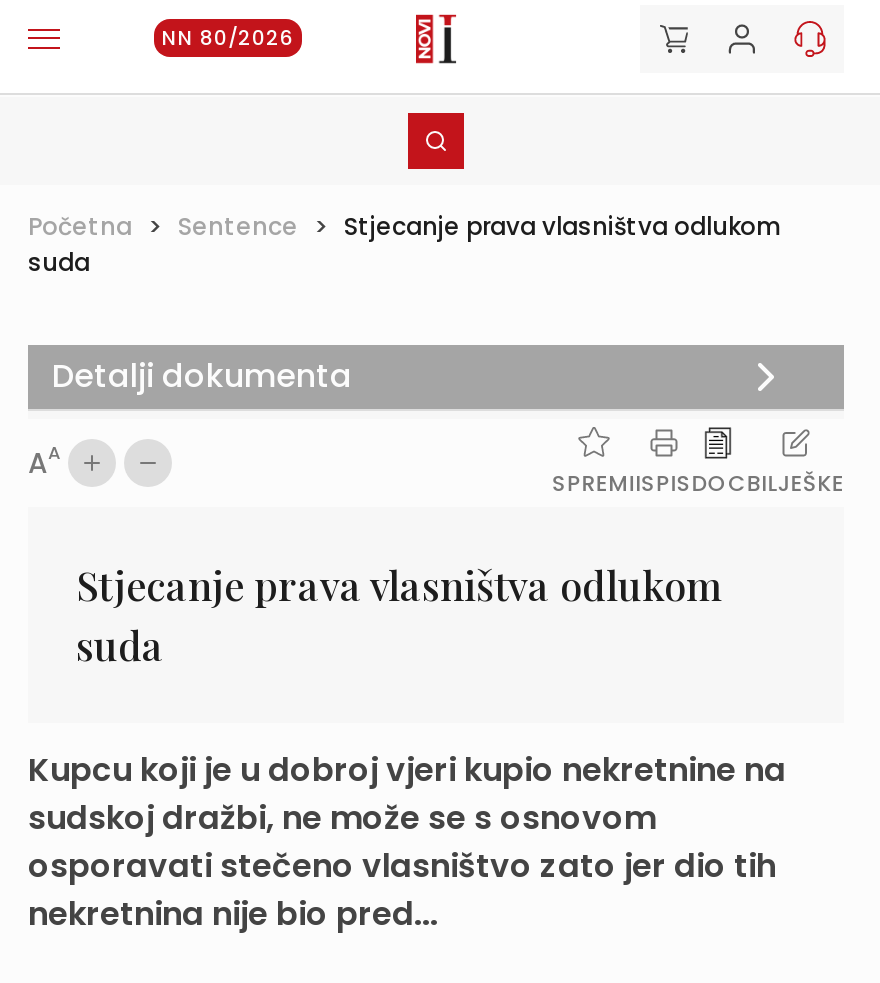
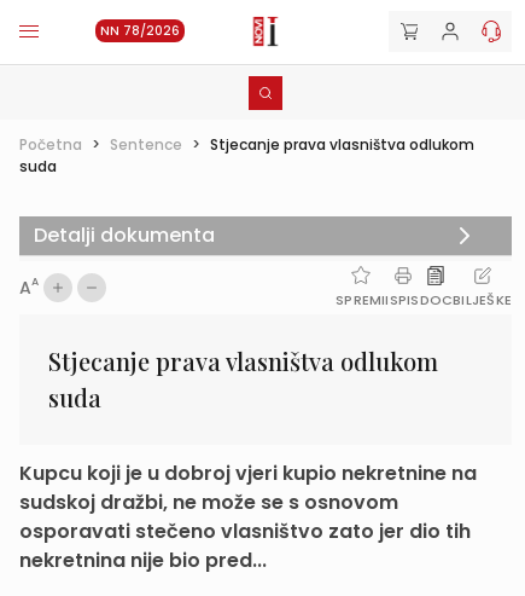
[162,23,294,53] NN 80/2026 -> [100,22,180,40] NN 78/2026

